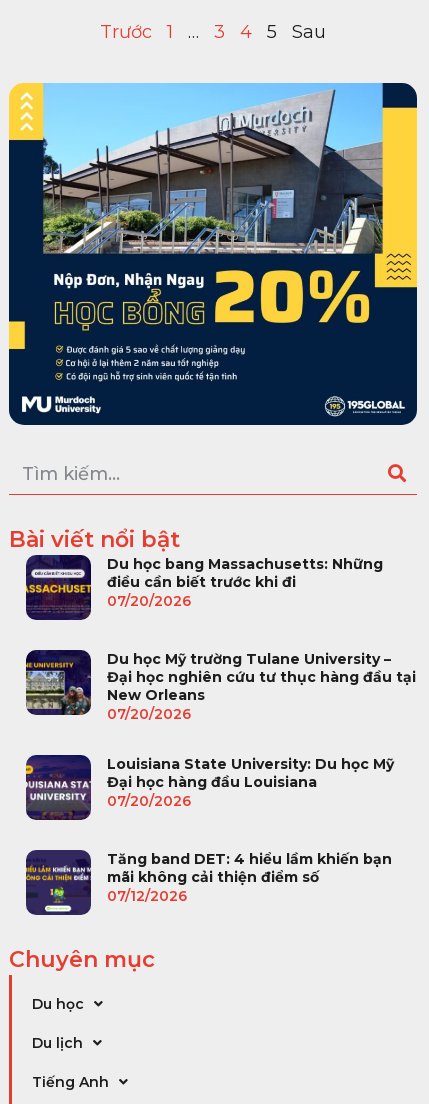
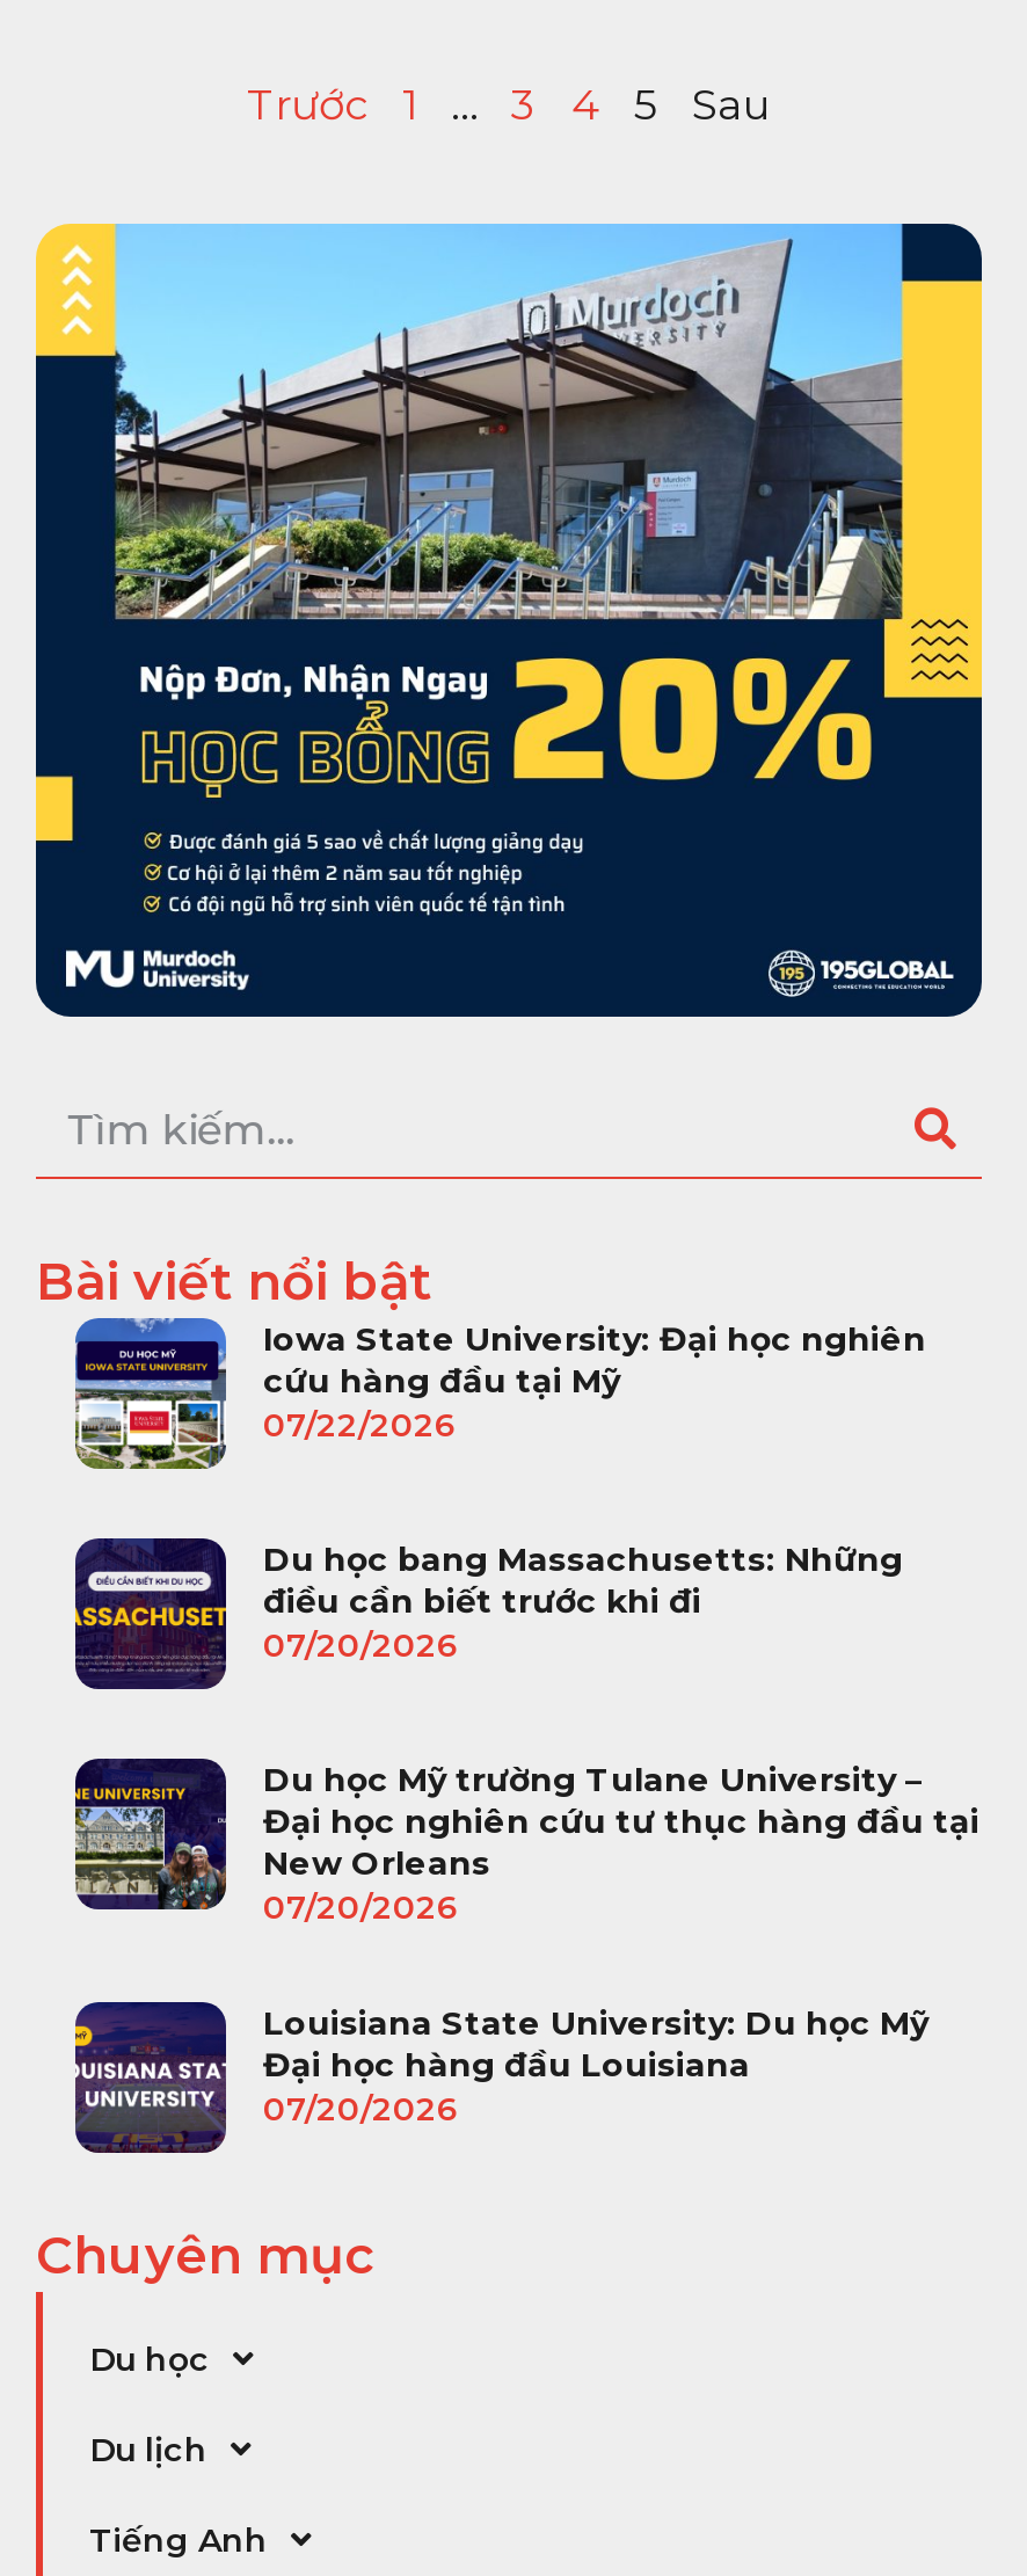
moved [24,554,416,810] -> [71,1536,979,2129]: [image] | Du học bang Massachusetts: Những | điều cần biết trước khi đi | ... | Đại học hàng đầu Louisiana | 07/20/2026
none -> [73,1317,926,1471] [image] | Iowa State University: Đại học nghiên | cứu hàng đầu tại Mỹ | 07/22/2026
[25,850,392,915] [image] | Tăng band DET: 4 hiểu lầm khiến bạn | mãi không cải thiện điểm số | 07/12/2026 -> none

